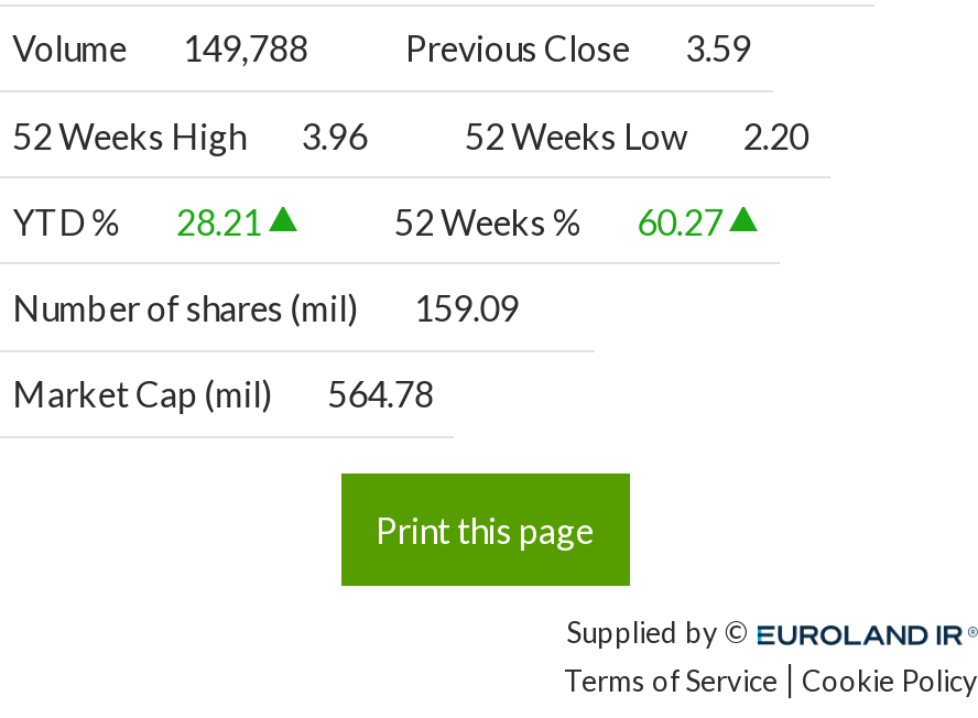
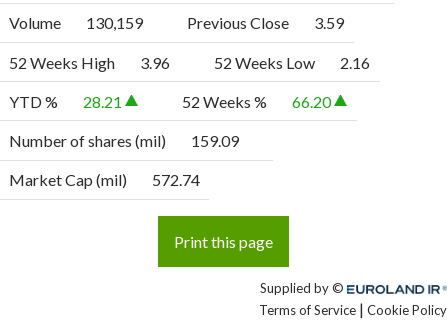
[12,28,308,69] Volume 149,788 -> [9,13,143,32] Volume 130,159
[465,114,809,155] 52 Weeks Low 2.20 -> [214,53,370,72] 52 Weeks Low 2.16
[394,200,723,242] 52 Weeks % 60.27 -> [182,92,331,111] 52 Weeks % 66.20
[12,373,433,415] Market Cap (mil) 564.78 -> [9,170,200,189] Market Cap (mil) 572.74

